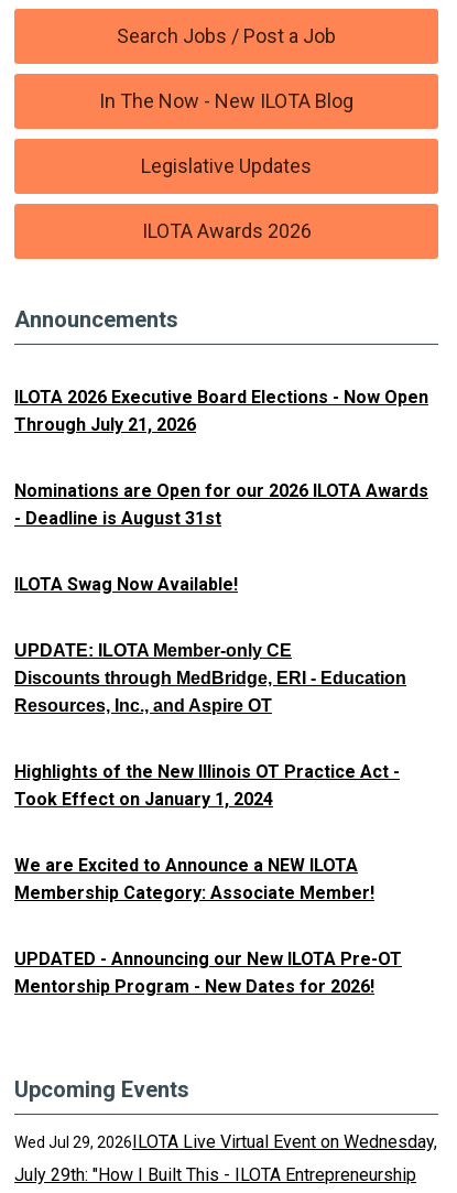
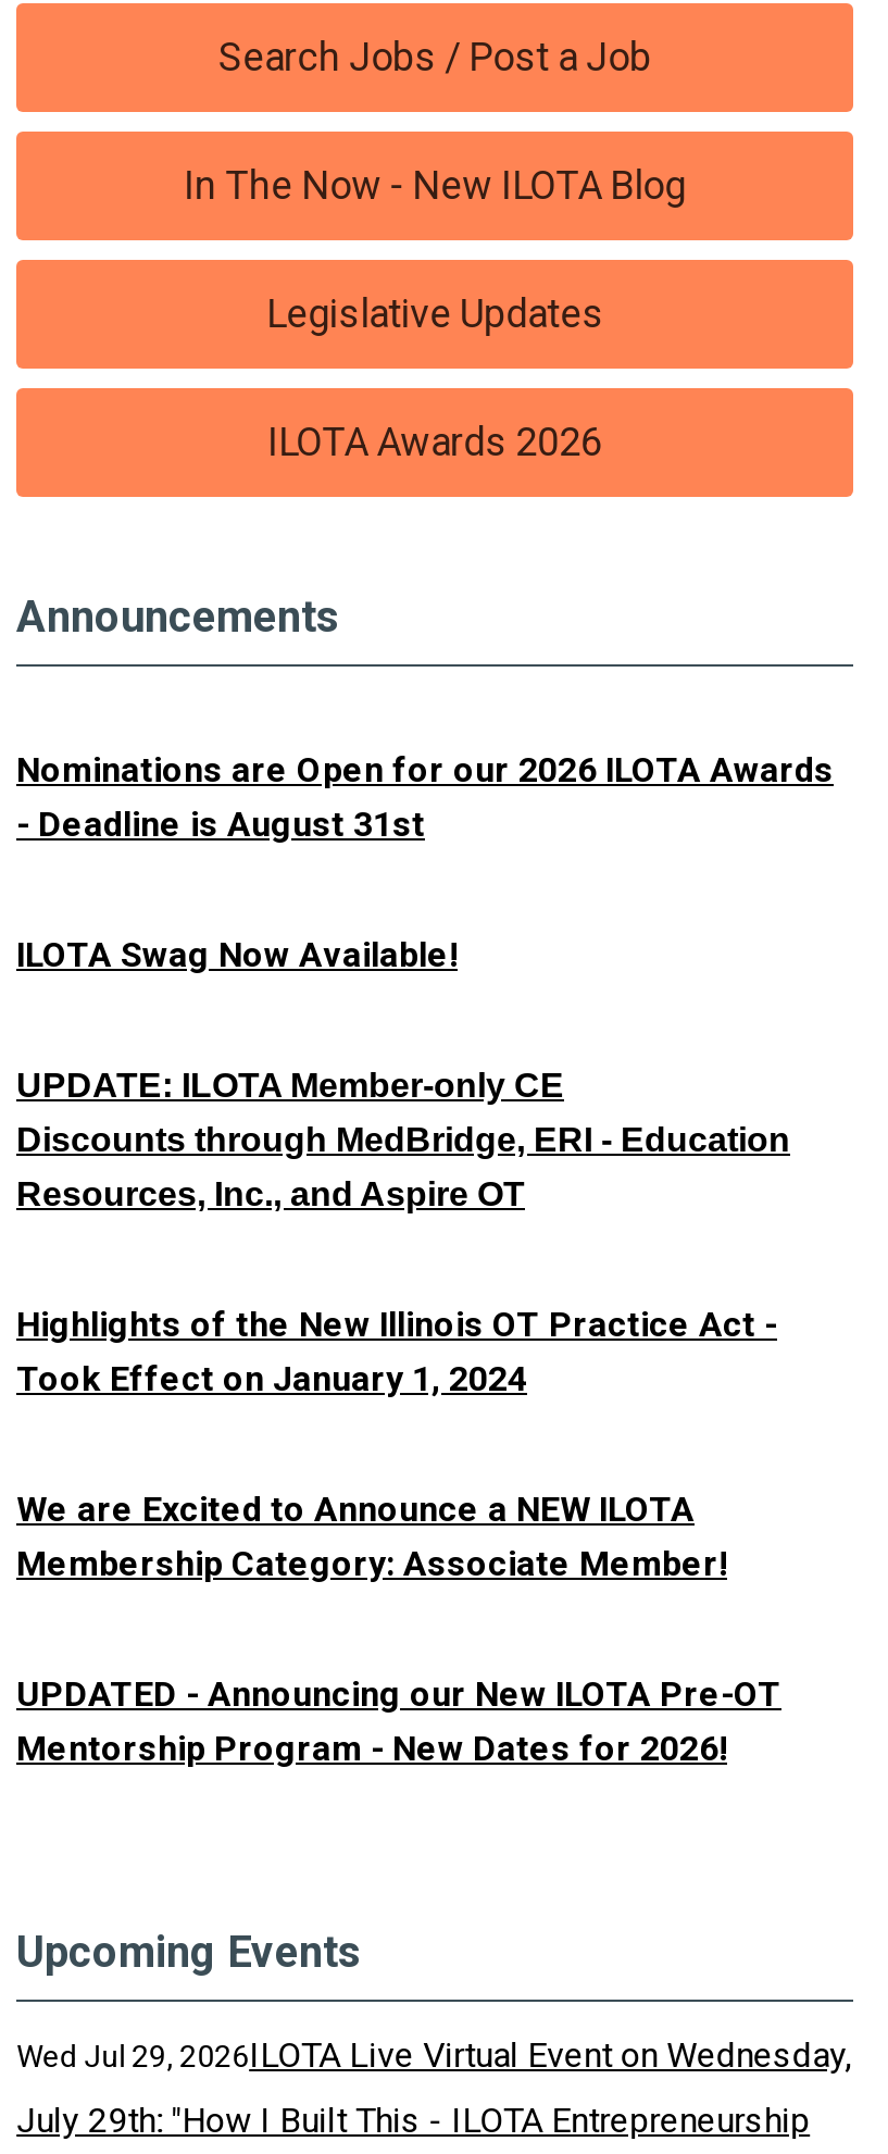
[14,387,428,435] ILOTA 2026 Executive Board Elections - Now Open | Through July 21, 2026 -> none

